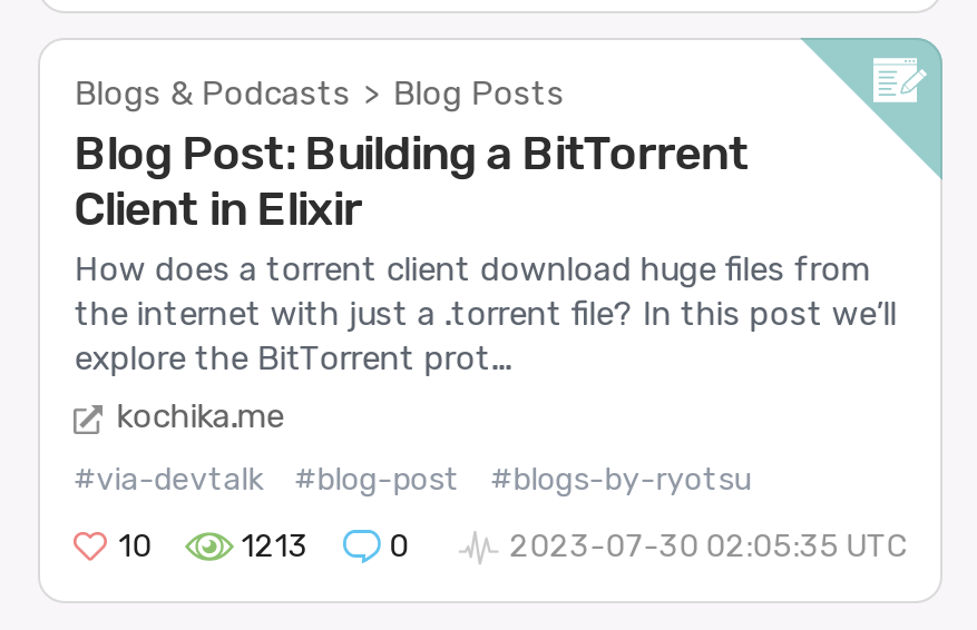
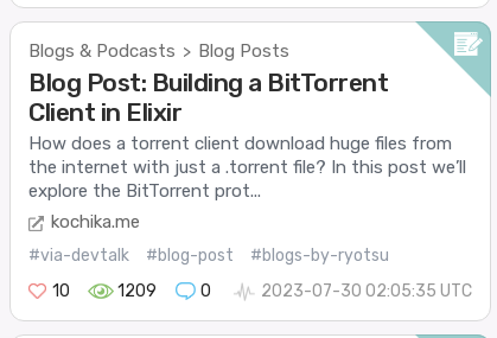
[242,528,308,566] 1213 -> [118,281,157,302] 1209

